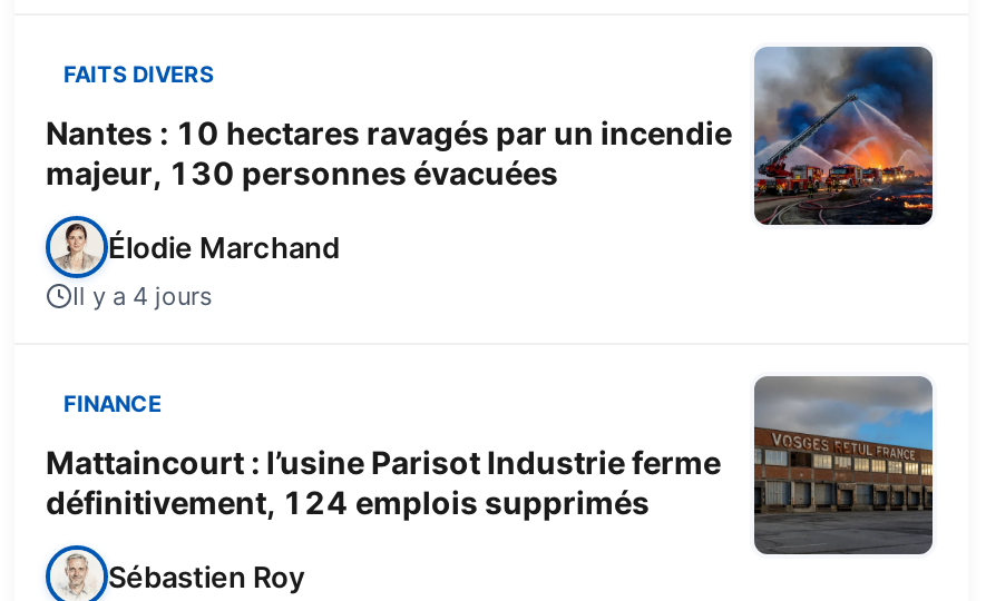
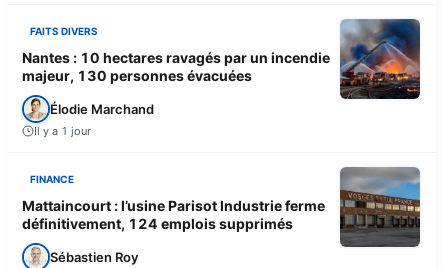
[72,280,213,311] Il y a 4 jours -> [34,124,91,138] Il y a 1 jour

